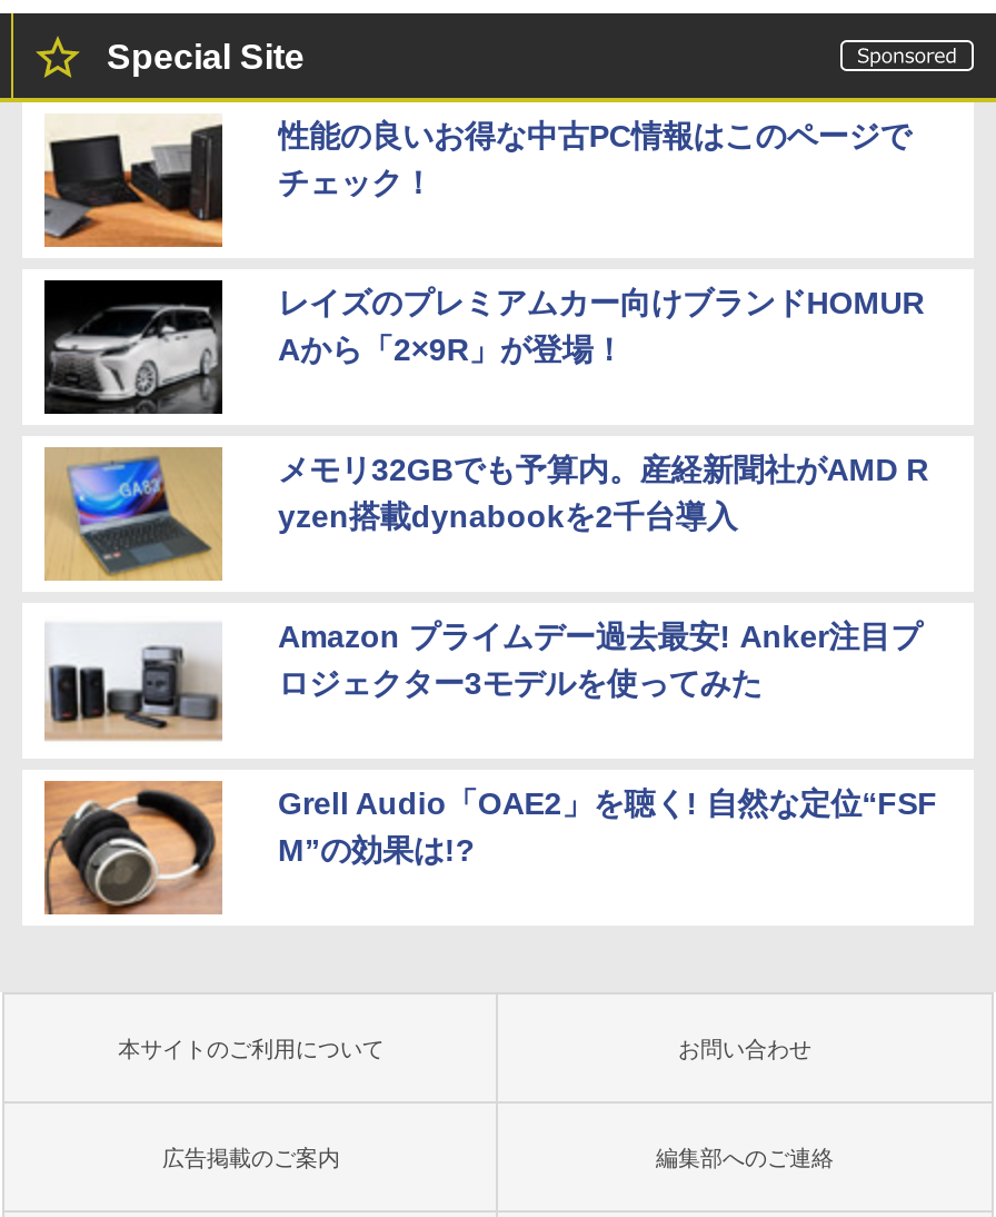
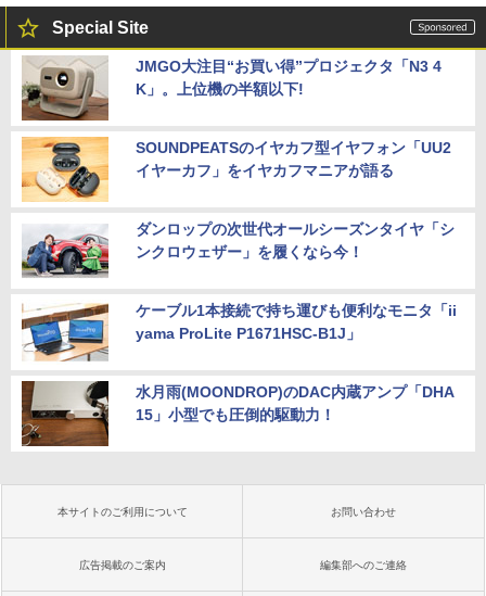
[44,117,911,249] [image] | 性能の良いお得な中古PC情報はこのページで | チェック！ -> [21,56,441,122] [image] | JMGO大注目“お買い得”プロジェクタ「N3 4 | K」。上位機の半額以下!
[42,278,924,416] [image] | レイズのプレミアムカー向けブランドHOMUR | Aから「2×9R」が登場！ -> [21,136,451,202] [image] | SOUNDPEATSのイヤカフ型イヤフォン「UU2 | イヤーカフ」をイヤカフマニアが語る
[42,445,929,583] [image] | メモリ32GBでも予算内。産経新聞社がAMD R | yzen搭載dynabookを2千台導入 -> [21,218,454,283] [image] | ダンロップの次世代オールシーズンタイヤ「シ | ンクロウェザー」を履くなら今！
[44,618,922,741] [image] | Amazon プライムデー過去最安! Anker注目プ | ロジェクター3モデルを使ってみた -> [21,302,456,362] [image] | ケーブル1本接続で持ち運びも便利なモニタ「ii | yama ProLite P1671HSC-B1J」
[42,779,937,917] [image] | Grell Audio「OAE2」を聴く! 自然な定位“FSF | M”の効果は!? -> [21,380,454,447] [image] | 水月雨(MOONDROP)のDAC内蔵アンプ「DHA | 15」小型でも圧倒的駆動力！

